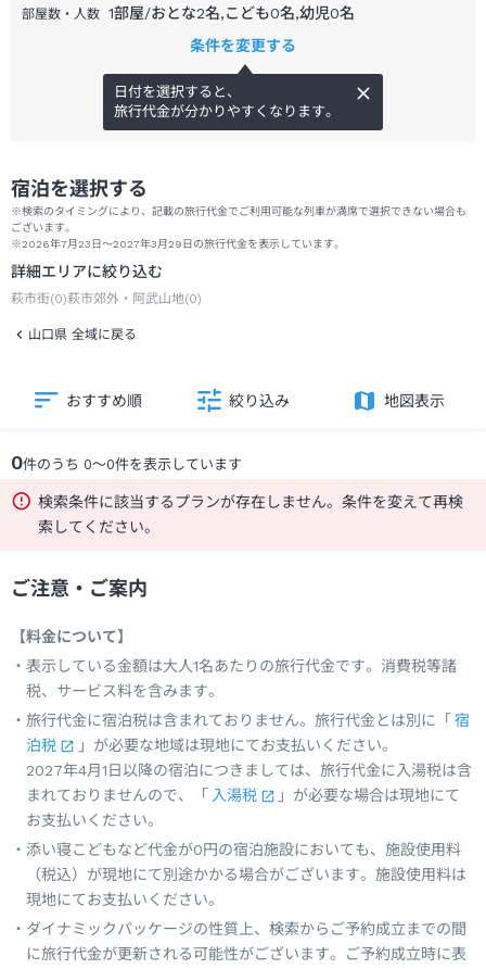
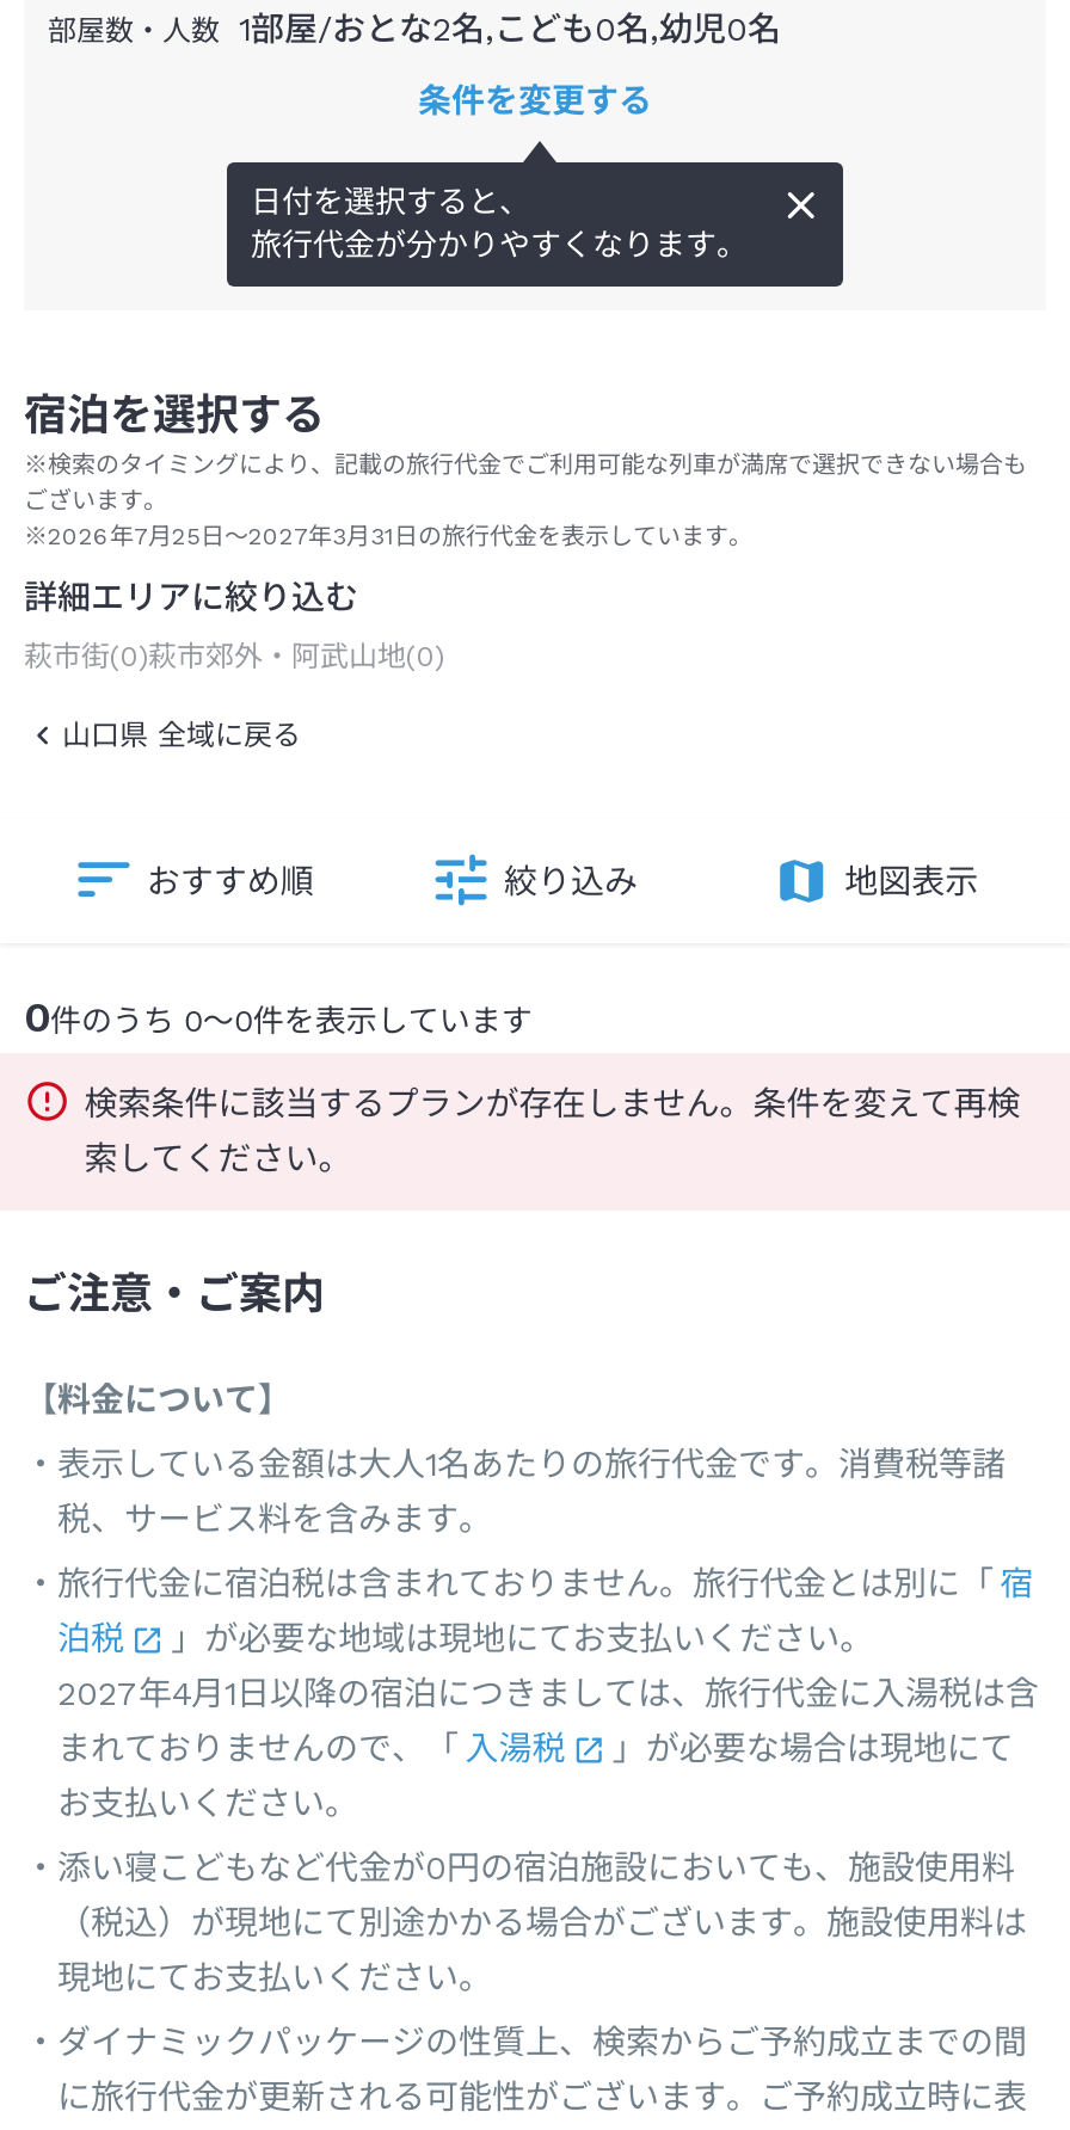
[11,237,345,249] ※2026年7月23日～2027年3月29日の旅行代金を表示しています。 -> [24,522,752,548] ※2026年7月25日～2027年3月31日の旅行代金を表示しています。

